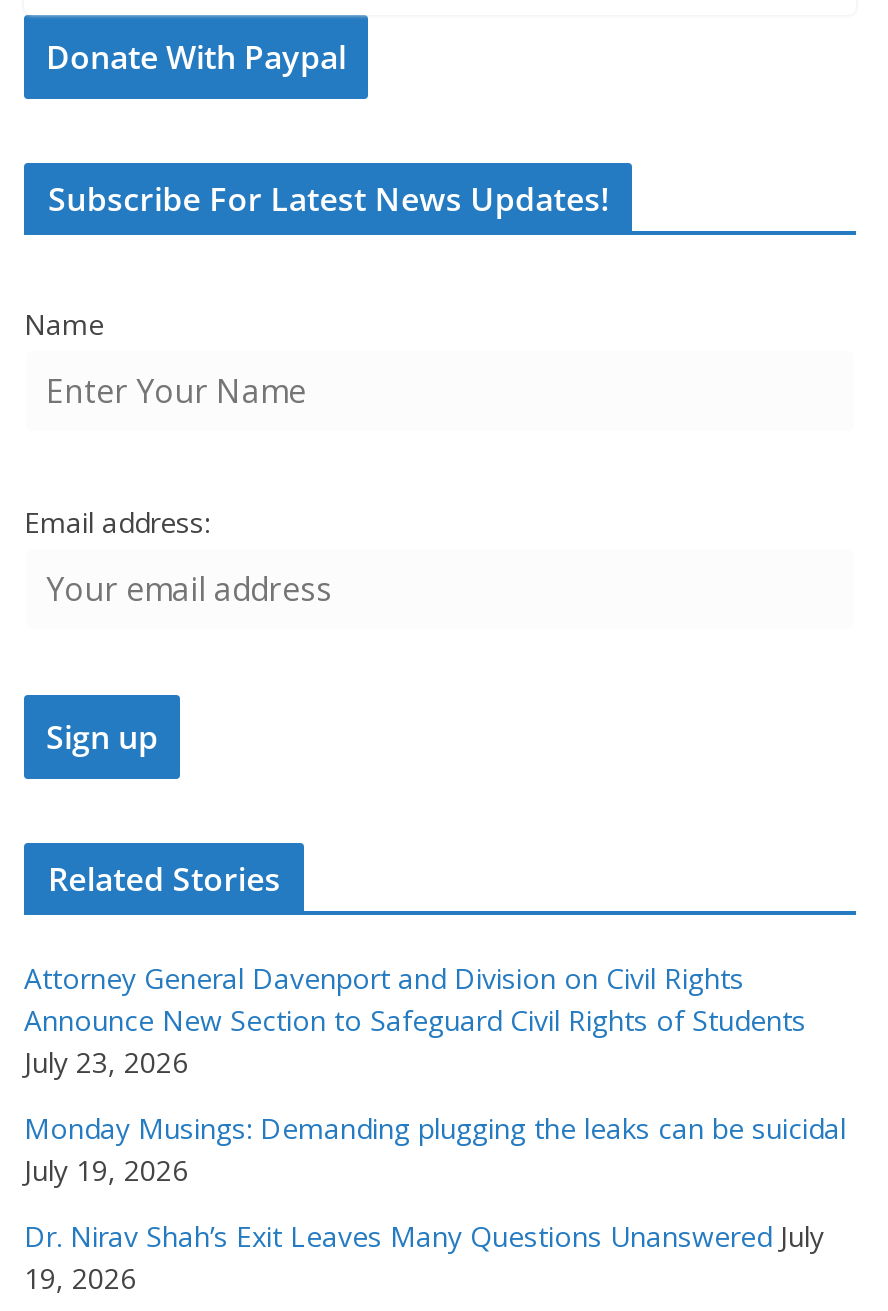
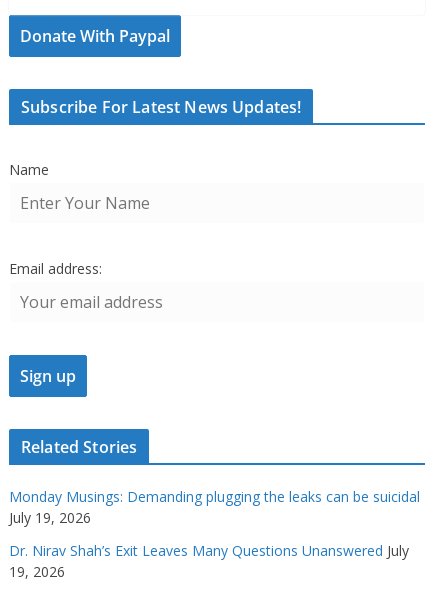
[24,960,806,1082] Attorney General Davenport and Division on Civil Rights | Announce New Section to Safeguard Civil Rights of Students | July 23, 2026 -> none

